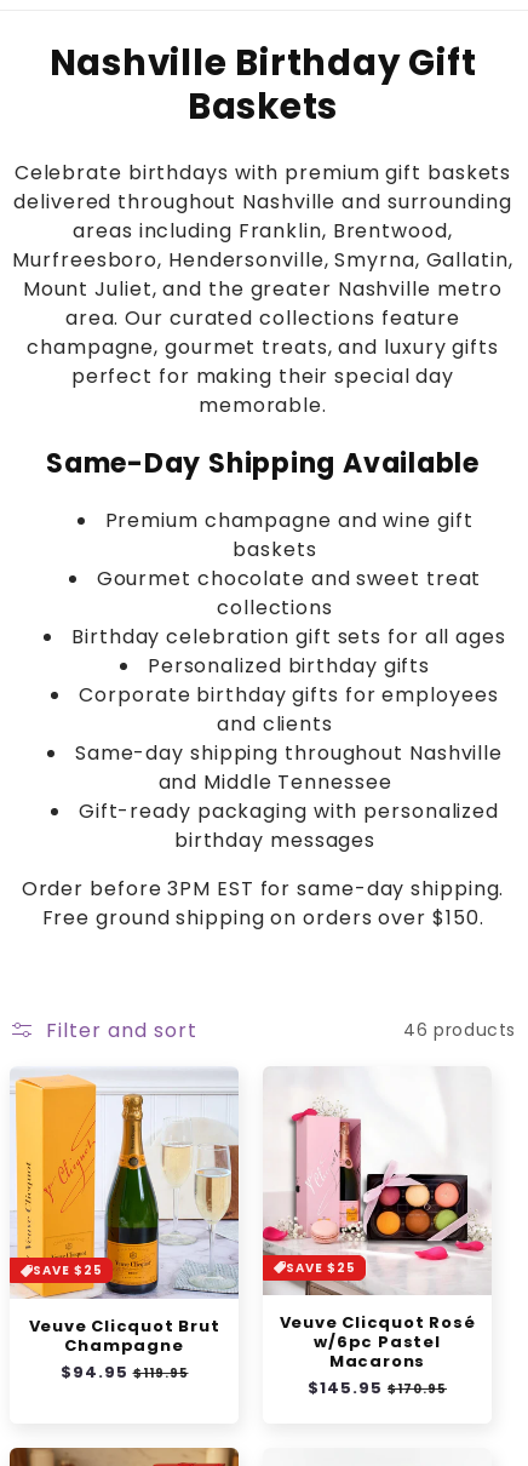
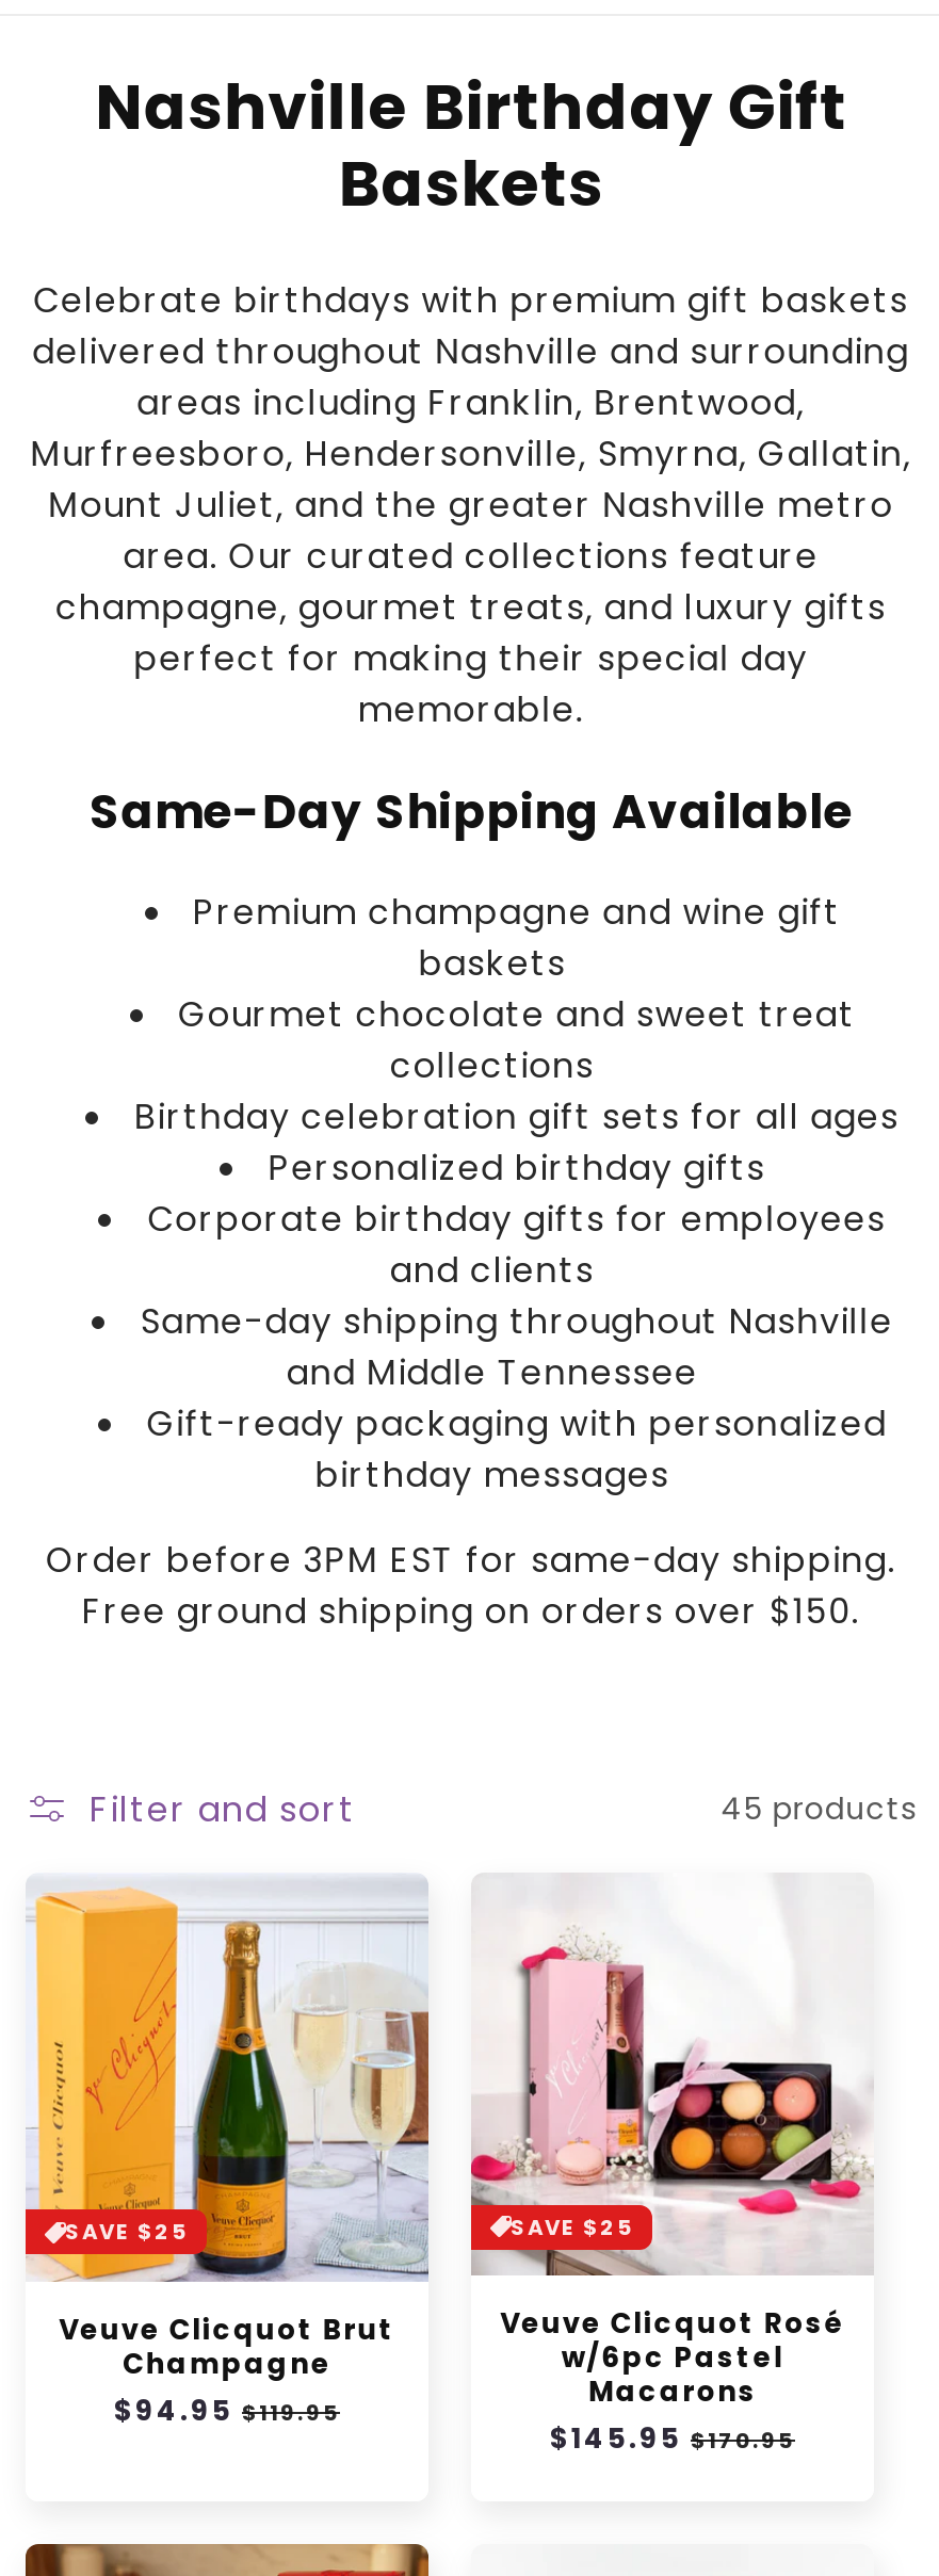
[404,1017,516,1042] 46 products -> [721,1787,917,1829] 45 products

